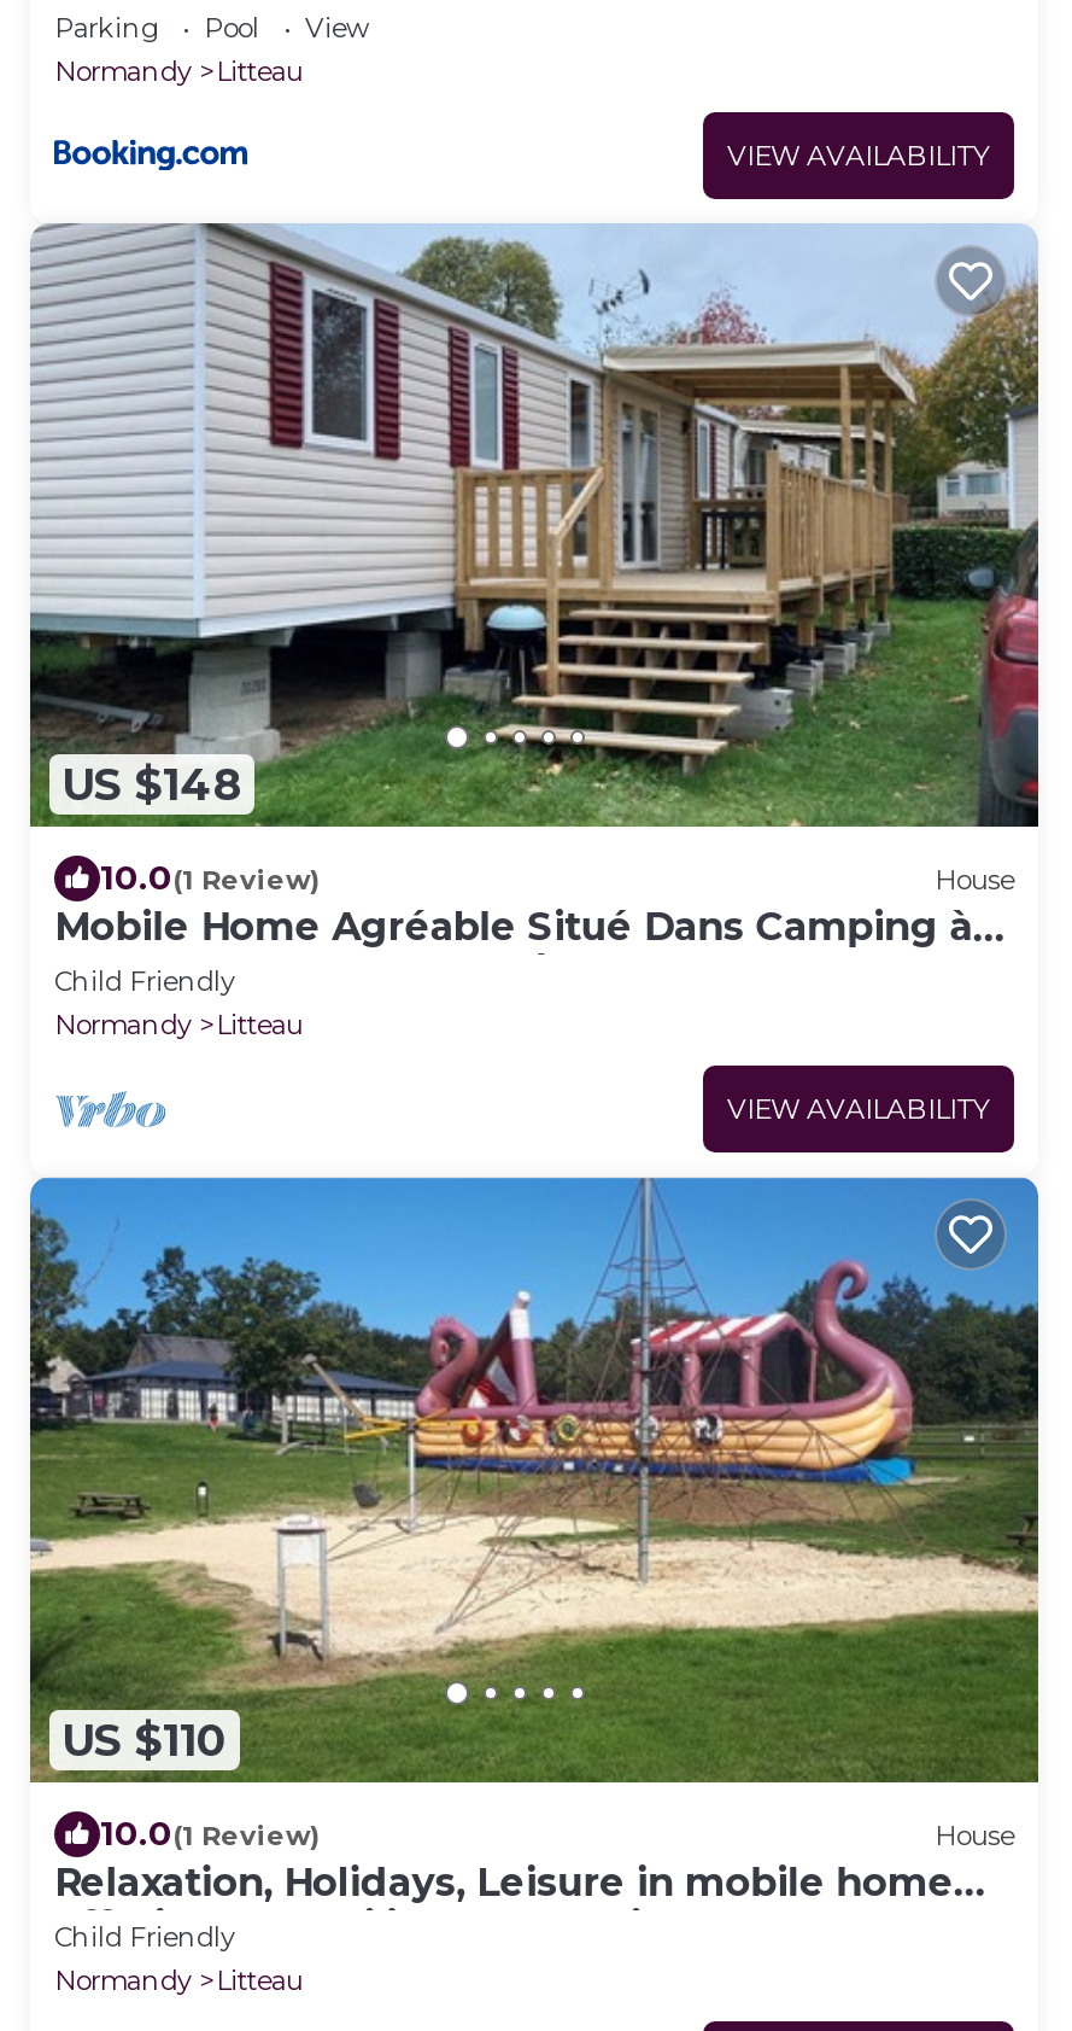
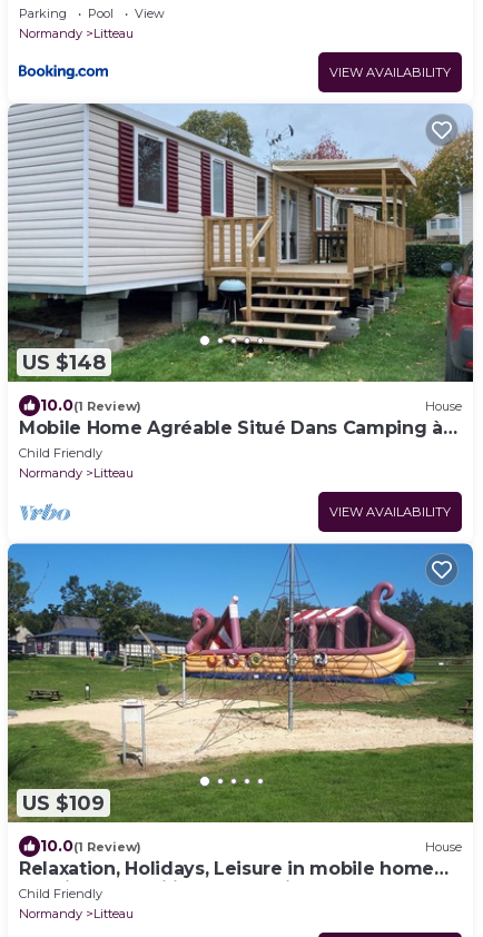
[61,1714,228,1767] US $110 -> [22,791,105,815] US $109

